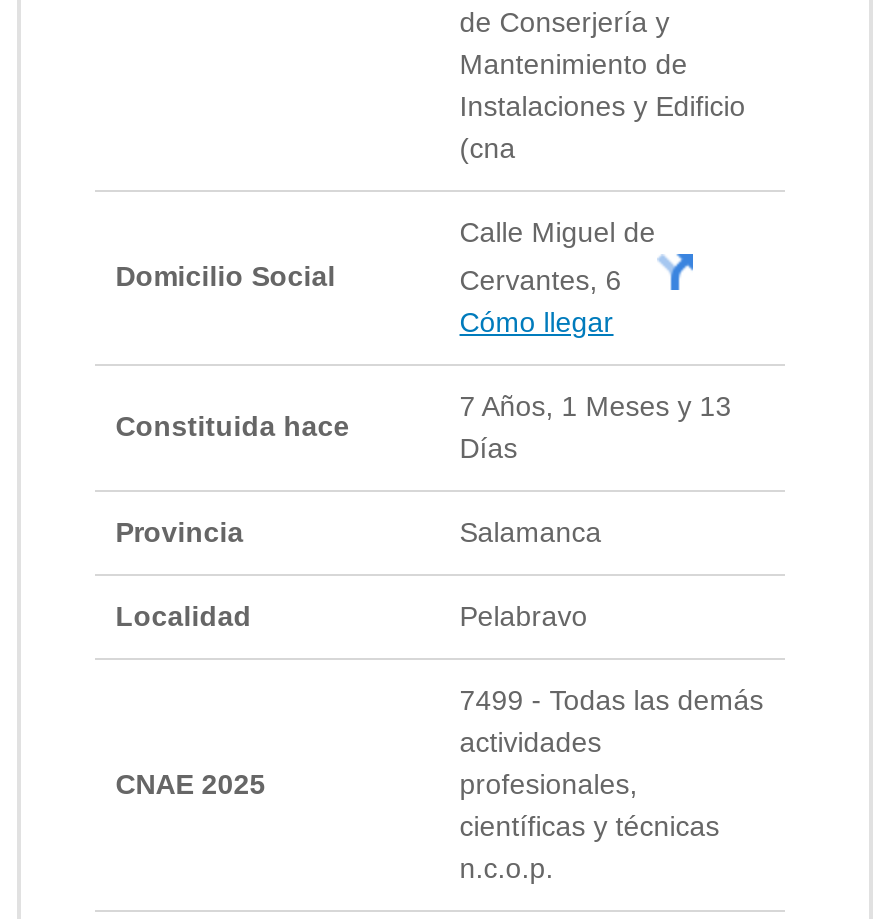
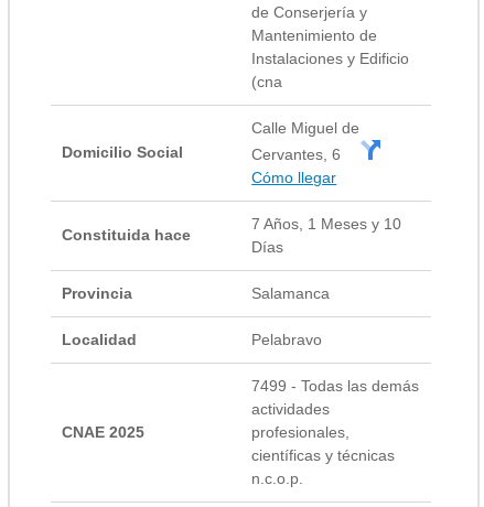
[460,390,732,422] 7 Años, 1 Meses y 13 -> [252,215,402,232] 7 Años, 1 Meses y 10

